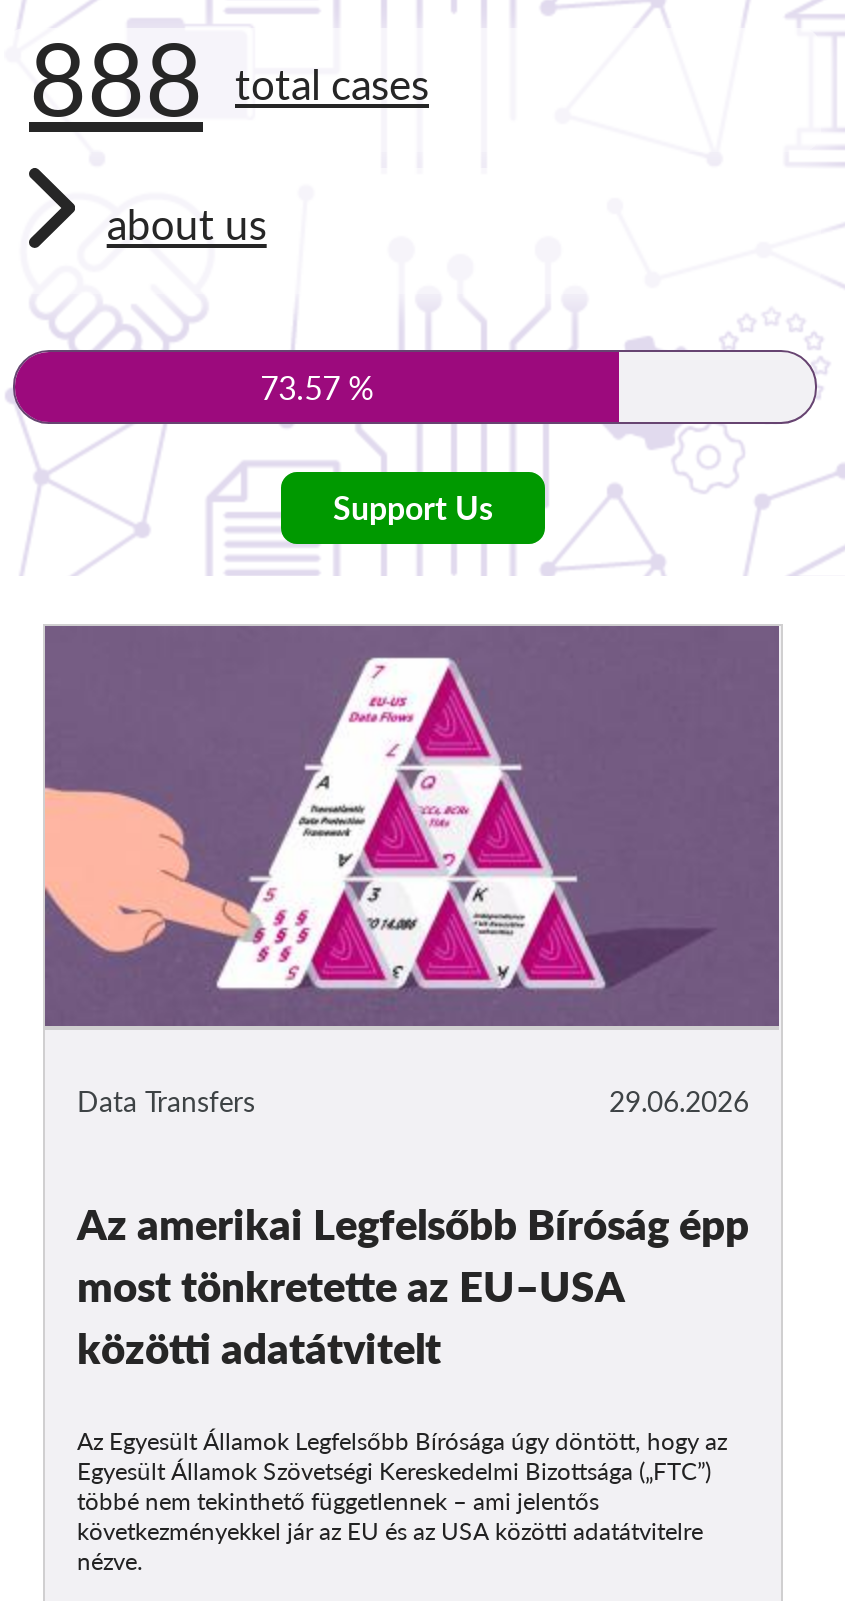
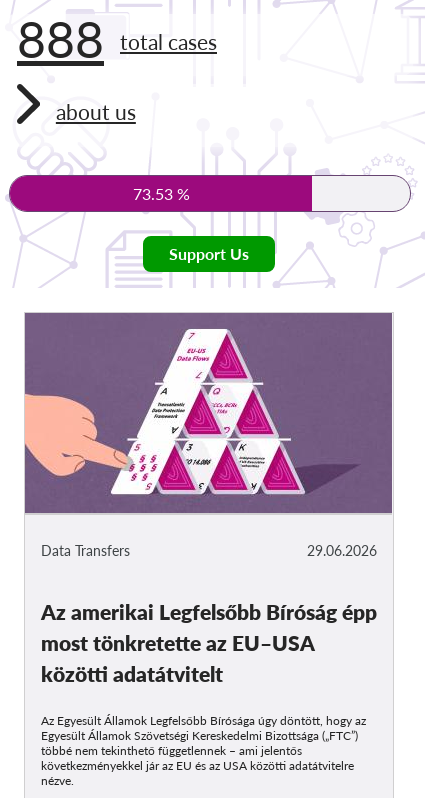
[260,368,374,406] 73.57 % -> [132,184,189,203] 73.53 %

